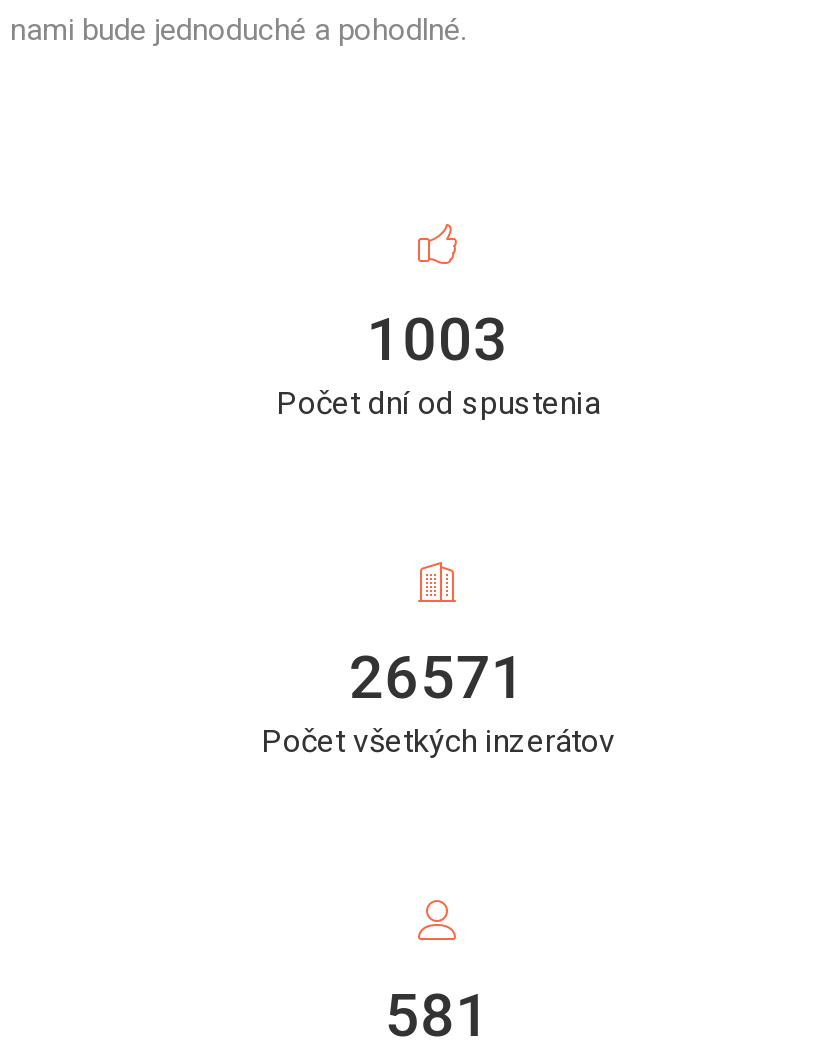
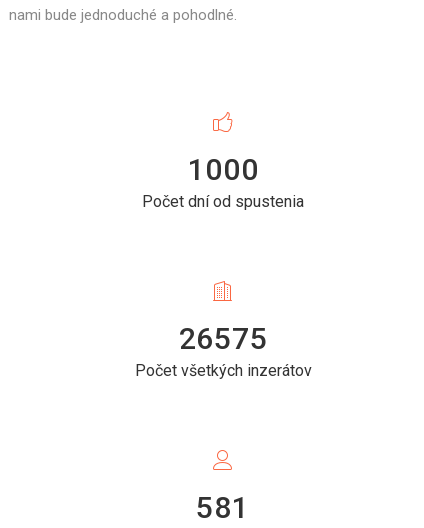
[367,304,509,374] 1003 -> [187,152,258,187] 1000
[349,642,527,712] 26571 -> [179,321,267,356] 26575

